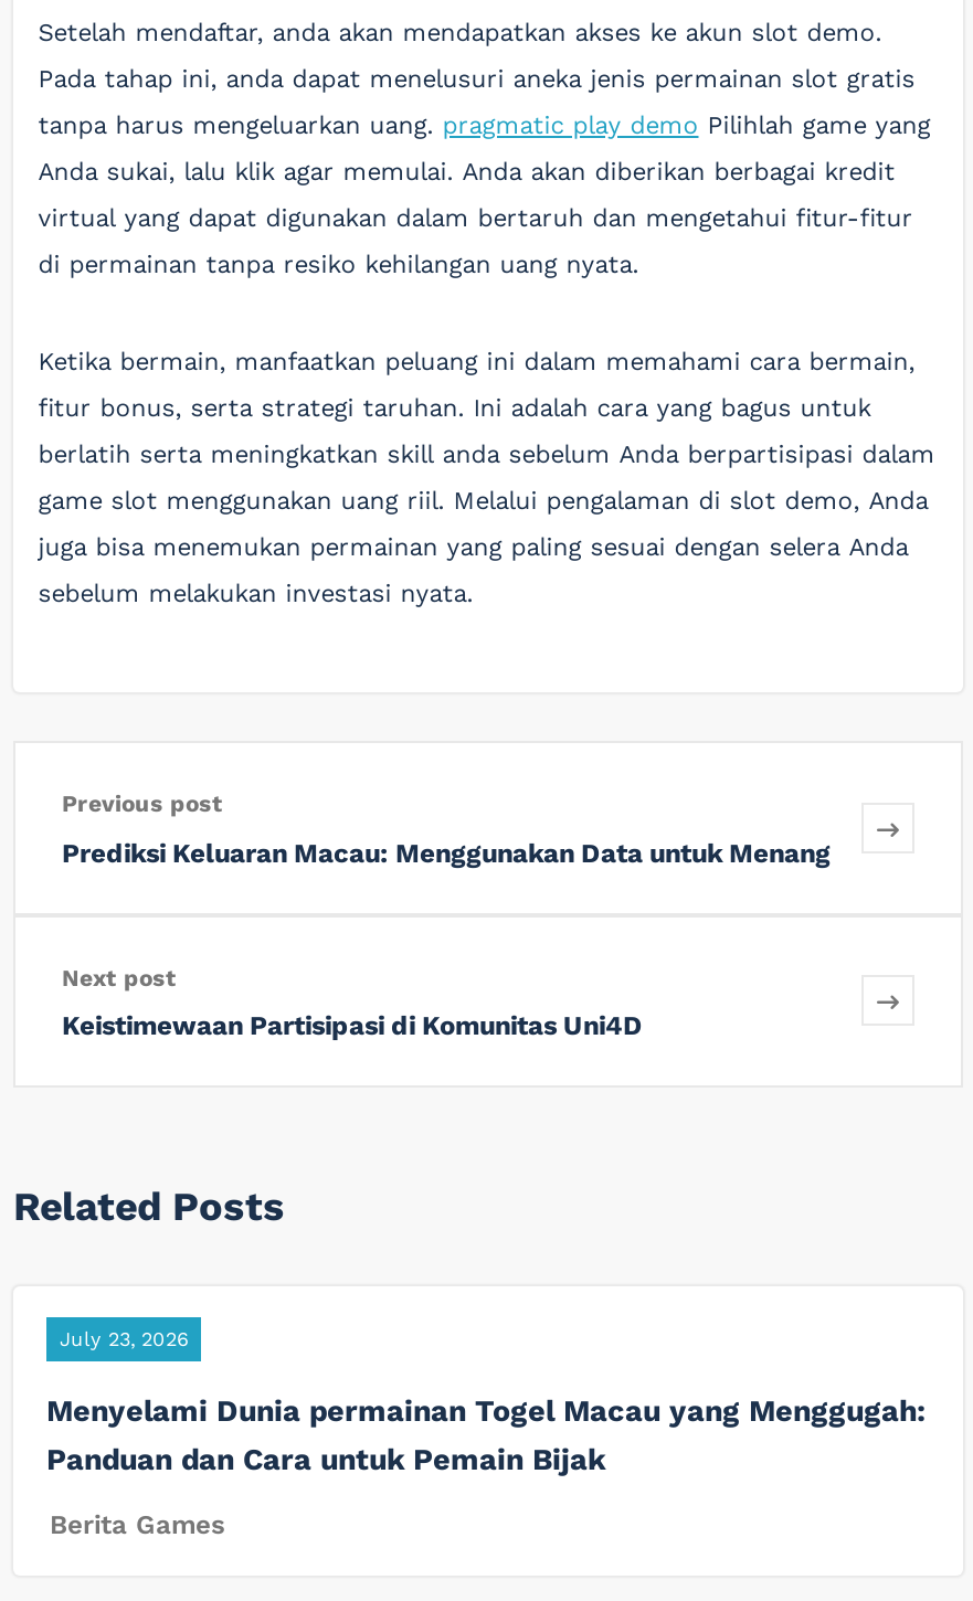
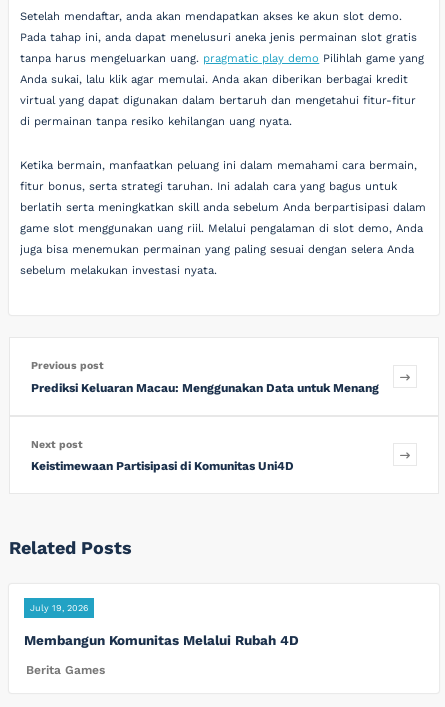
[60,1328,188,1350] July 23, 2026 -> [30,603,88,613] July 19, 2026
[46,1392,926,1476] Menyelami Dunia permainan Togel Macau yang Menggugah: | Panduan dan Cara untuk Pemain Bijak -> [24,632,299,648] Membangun Komunitas Melalui Rubah 4D

